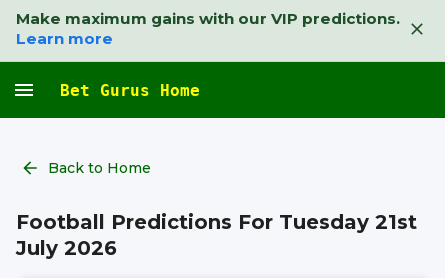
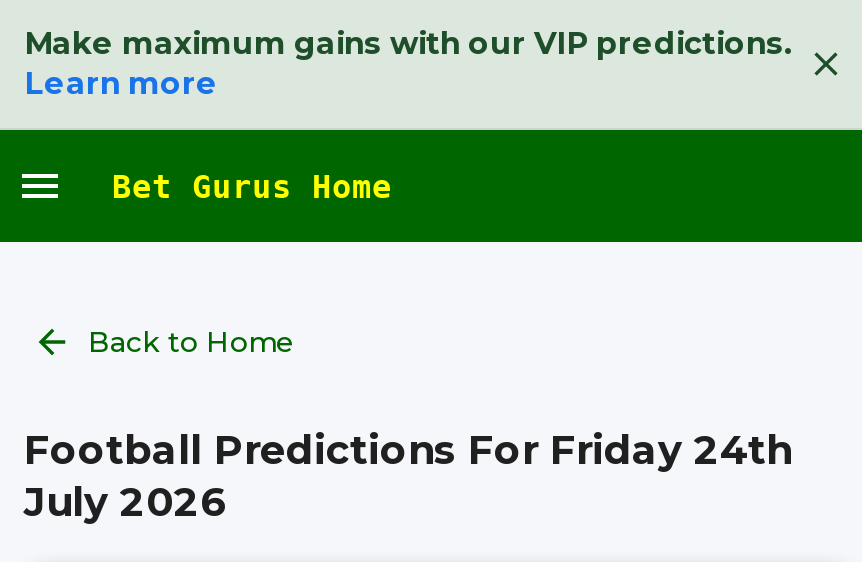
[16,210,417,234] Football Predictions For Tuesday 21st -> [24,426,792,474] Football Predictions For Friday 24th

